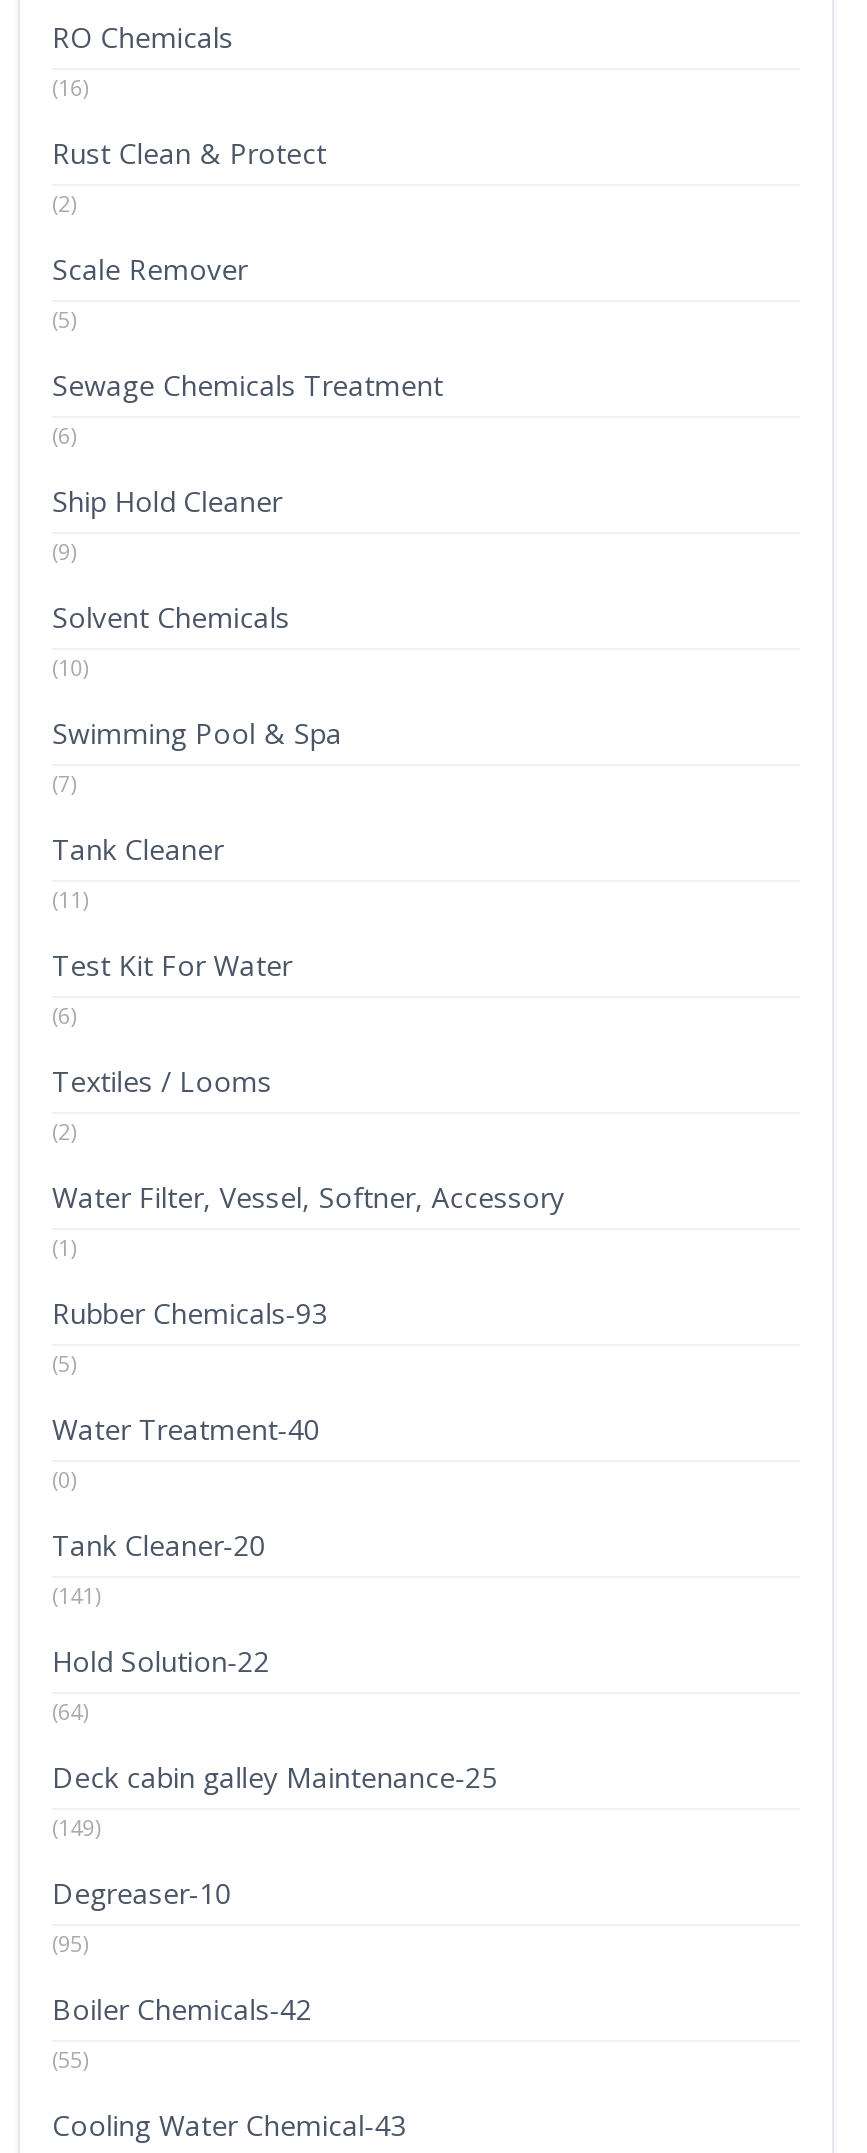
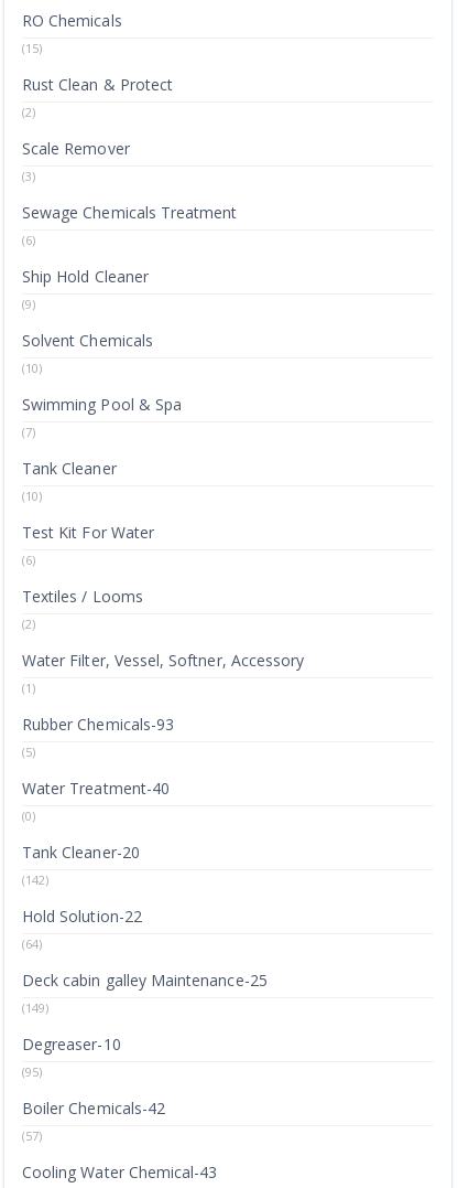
[52,72,88,102] (16) -> [22,40,42,56] (15)
[52,304,76,334] (5) -> [22,168,35,184] (3)
[52,884,88,914] (11) -> [22,488,42,504] (10)
[52,1580,101,1610] (141) -> [22,871,49,888] (142)
[52,2044,88,2074] (55) -> [22,1127,42,1144] (57)

